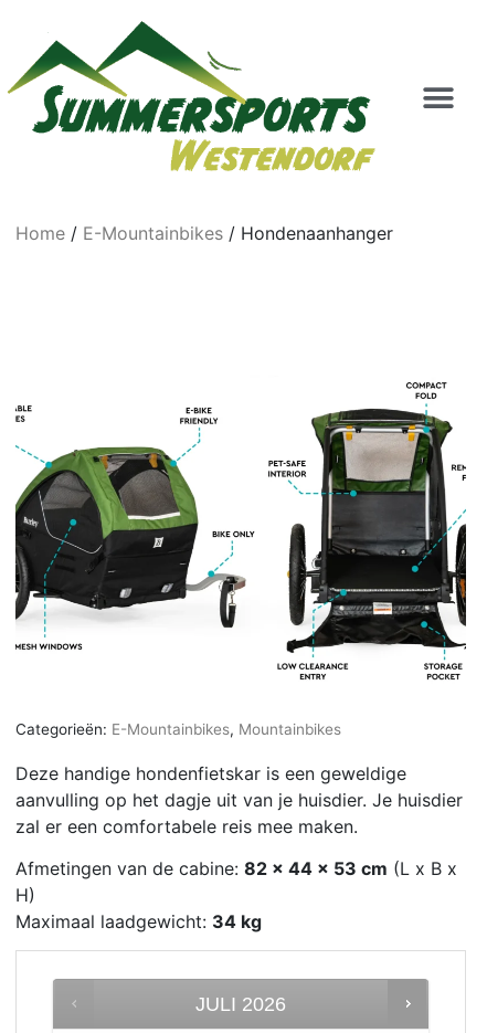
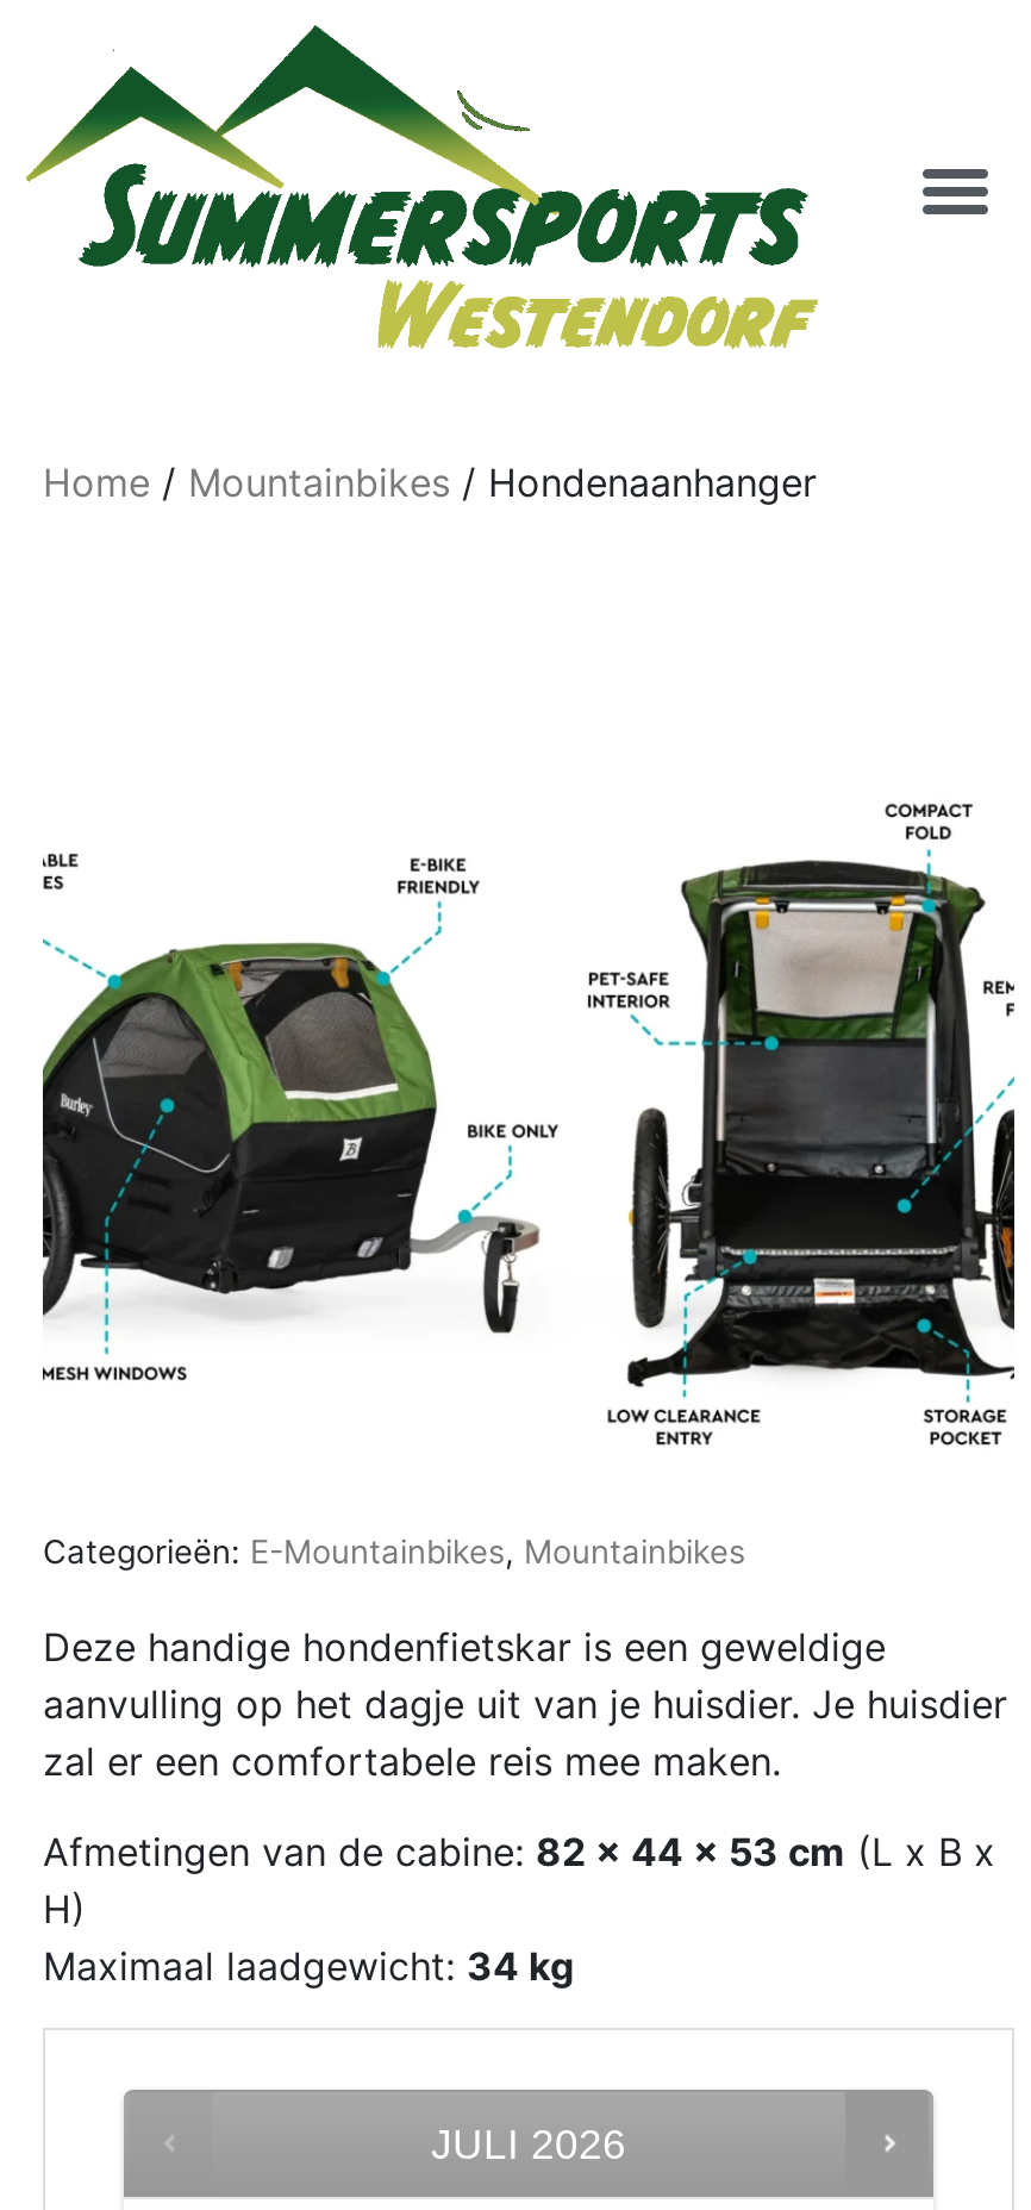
[15,222,393,244] Home / E-Mountainbikes / Hondenaanhanger -> [43,458,817,506] Home / Mountainbikes / Hondenaanhanger

